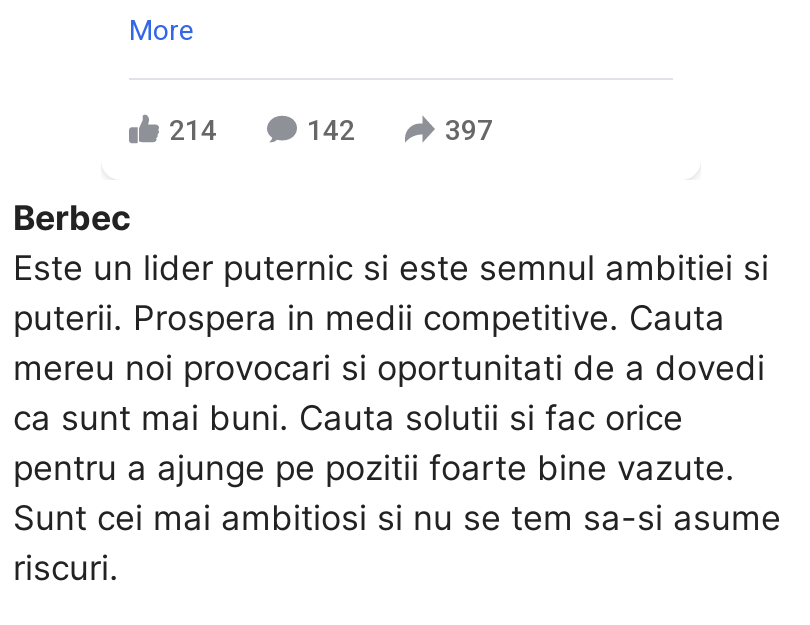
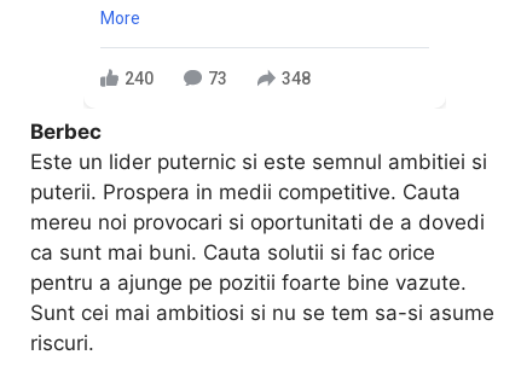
[169,113,217,145] 214 -> [125,68,154,88] 240
[307,113,355,145] 142 -> [208,68,227,88] 73
[445,113,493,145] 397 -> [282,68,311,88] 348

